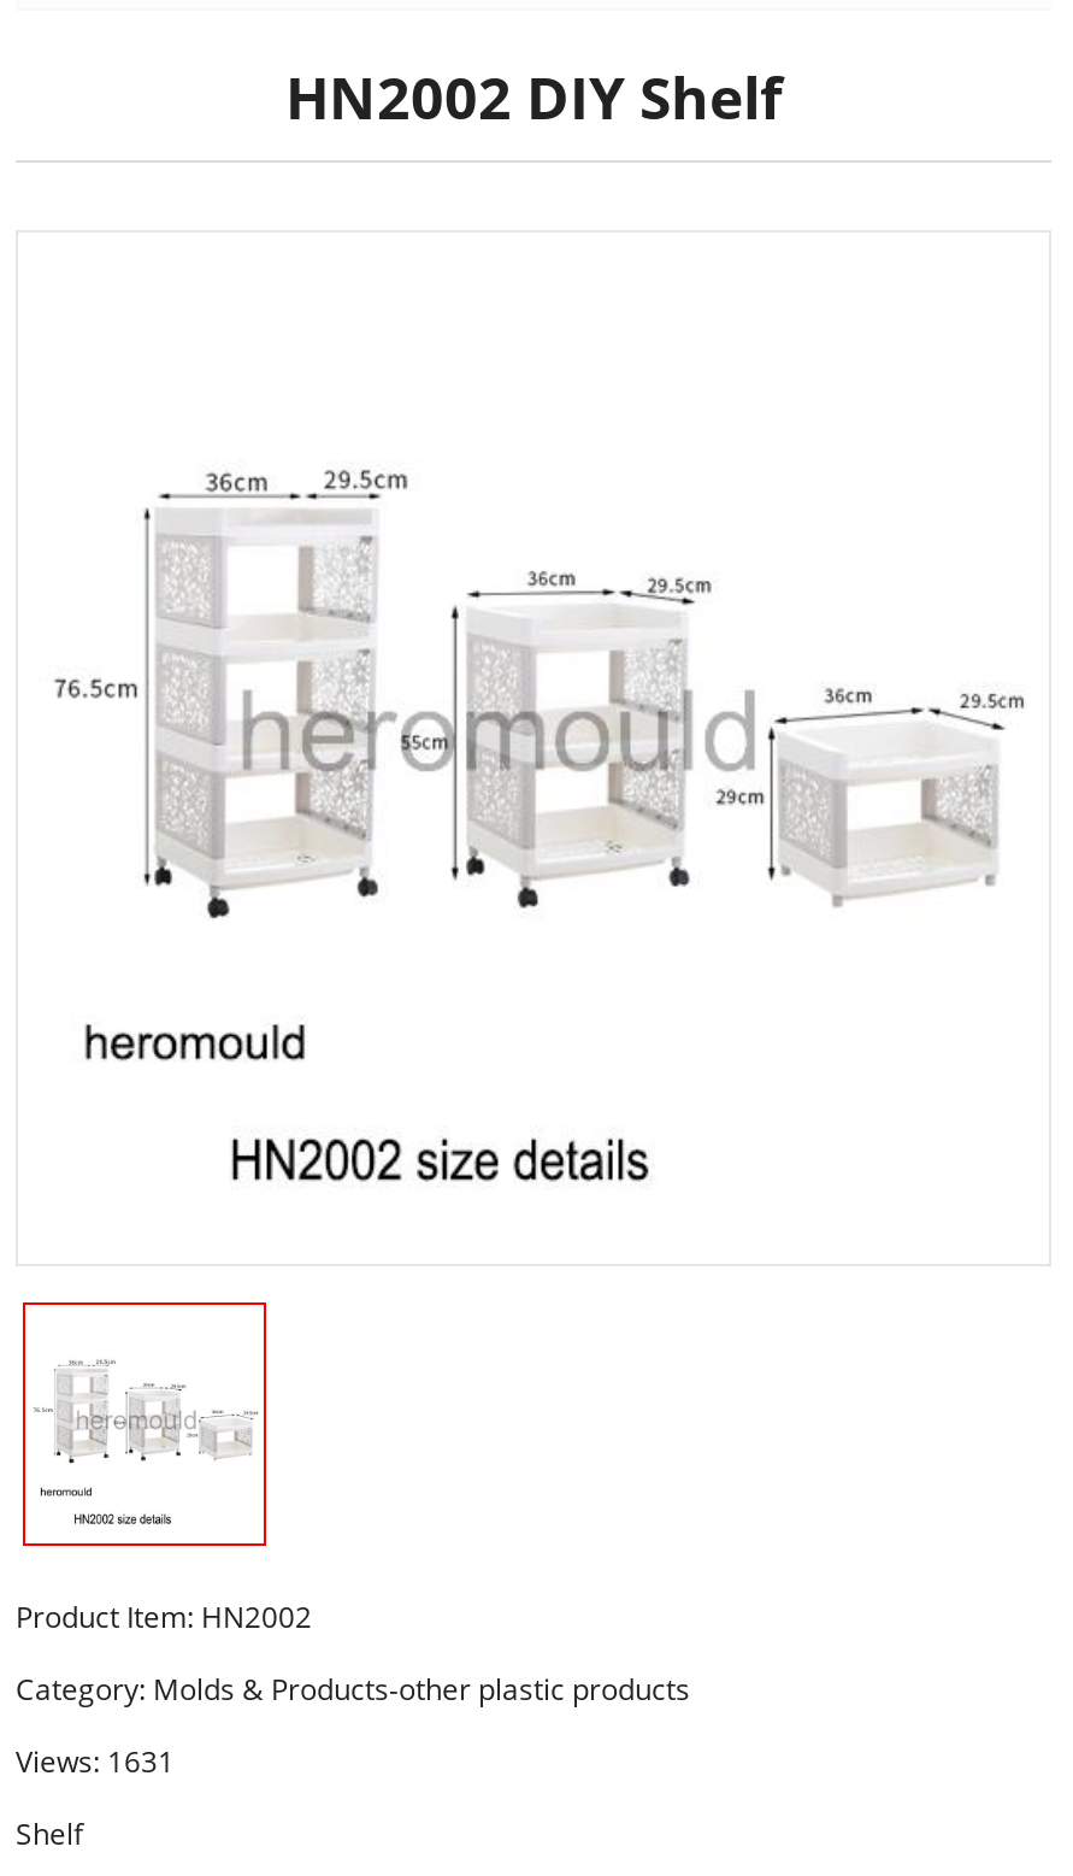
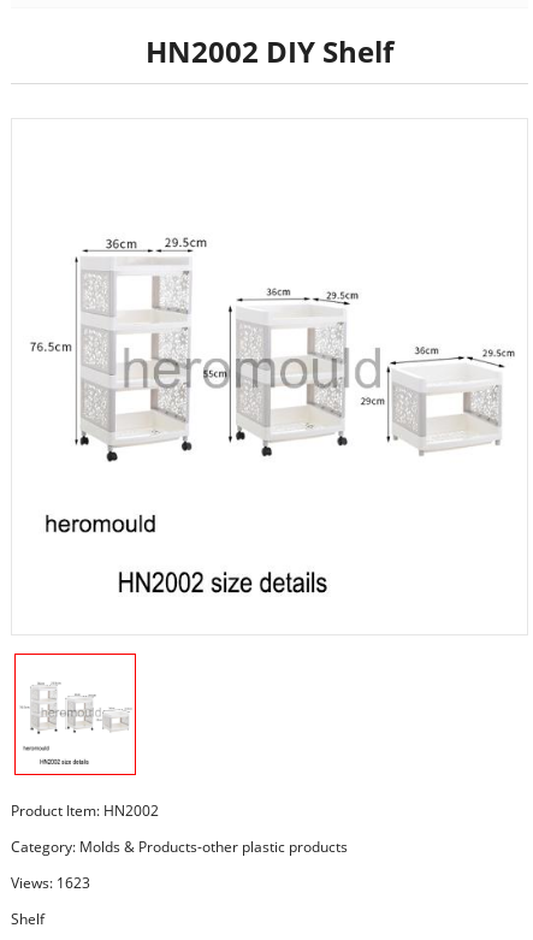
[16,1741,175,1782] Views: 1631 -> [11,872,90,893] Views: 1623

